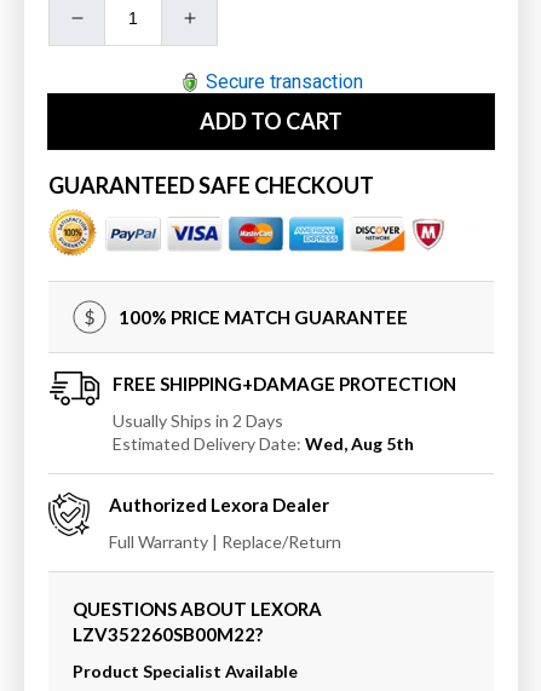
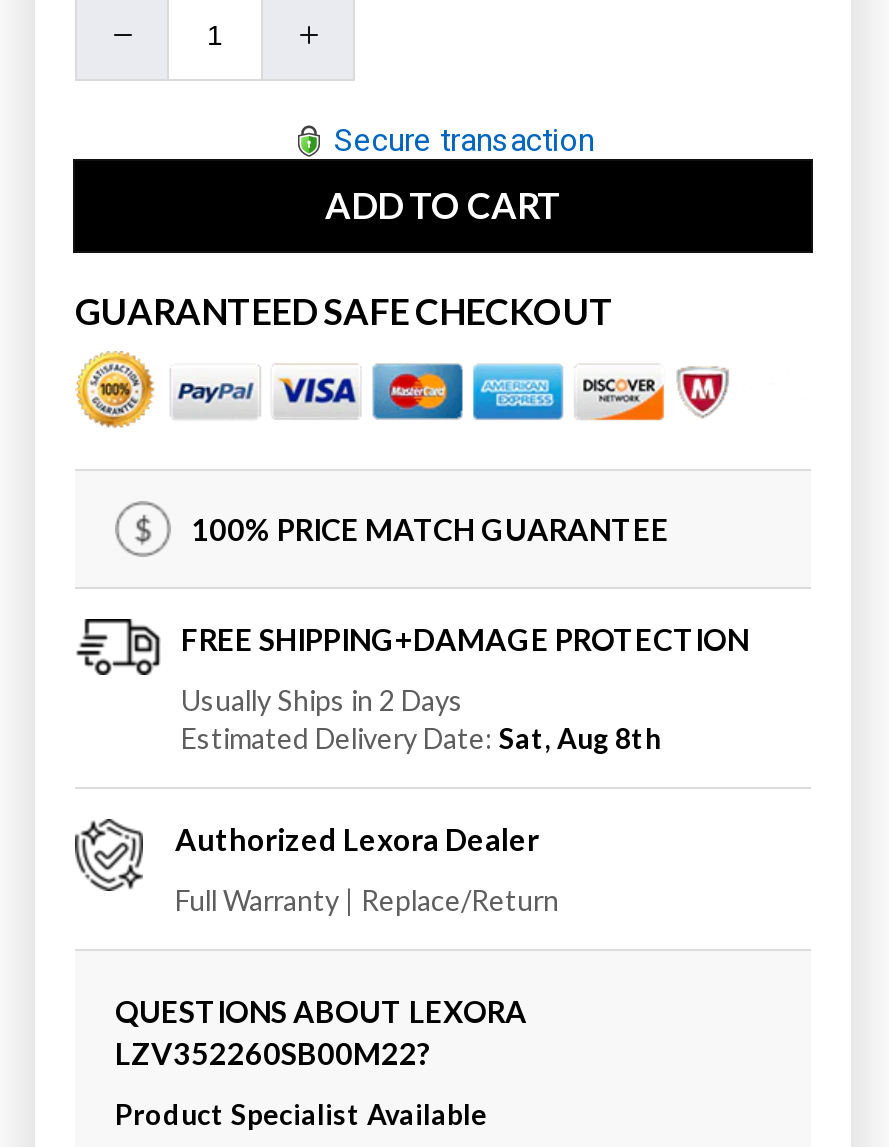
[113,434,414,454] Estimated Delivery Date: Wed, Aug 5th -> [181,722,661,756] Estimated Delivery Date: Sat, Aug 8th

